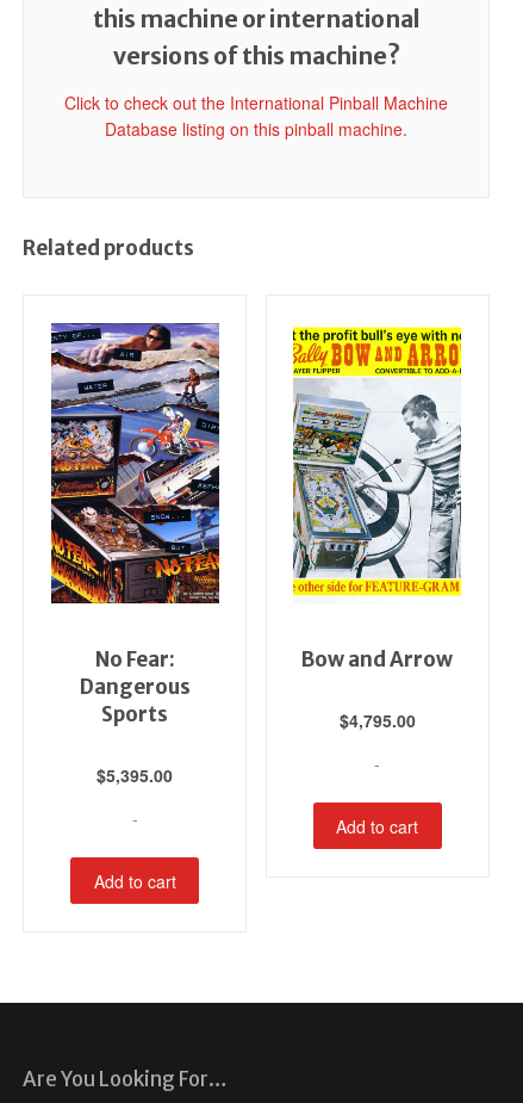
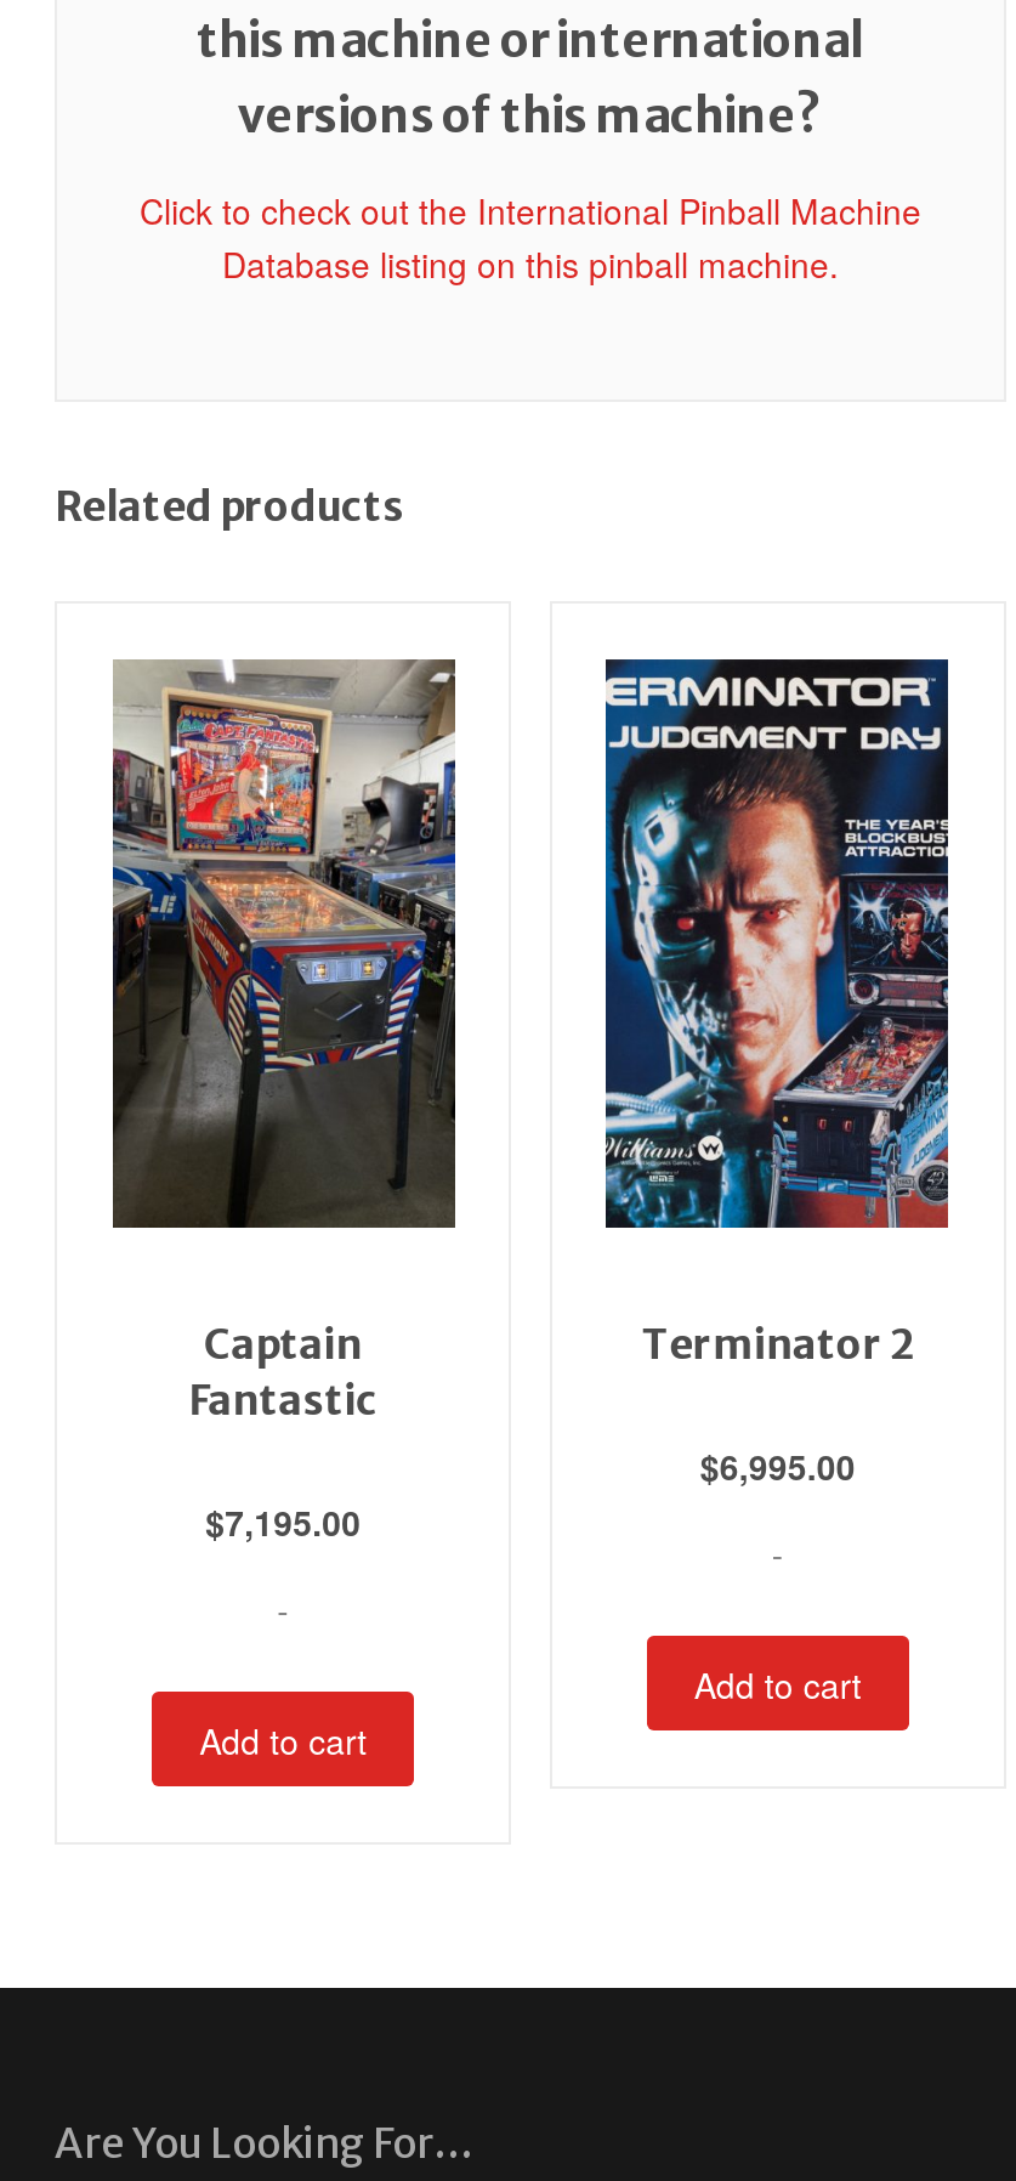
[50,322,220,728] [image] | No Fear: | Dangerous | Sports -> [110,658,458,1427] [image] | Captain | Fantastic
[292,323,462,673] [image] | Bow and Arrow -> [603,656,950,1371] [image] | Terminator 2
[339,708,416,732] $4,795.00 -> [700,1442,856,1490] $6,995.00
[97,763,173,787] $5,395.00 -> [205,1498,361,1546] $7,195.00

